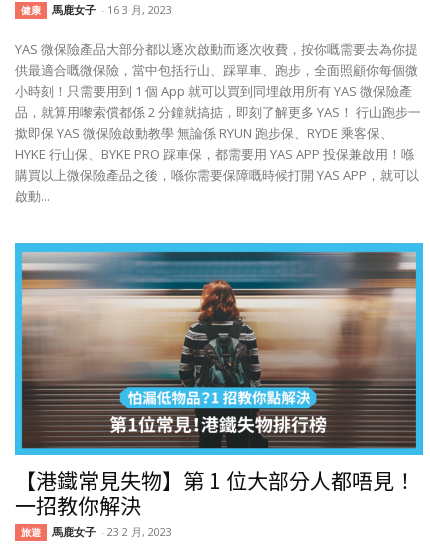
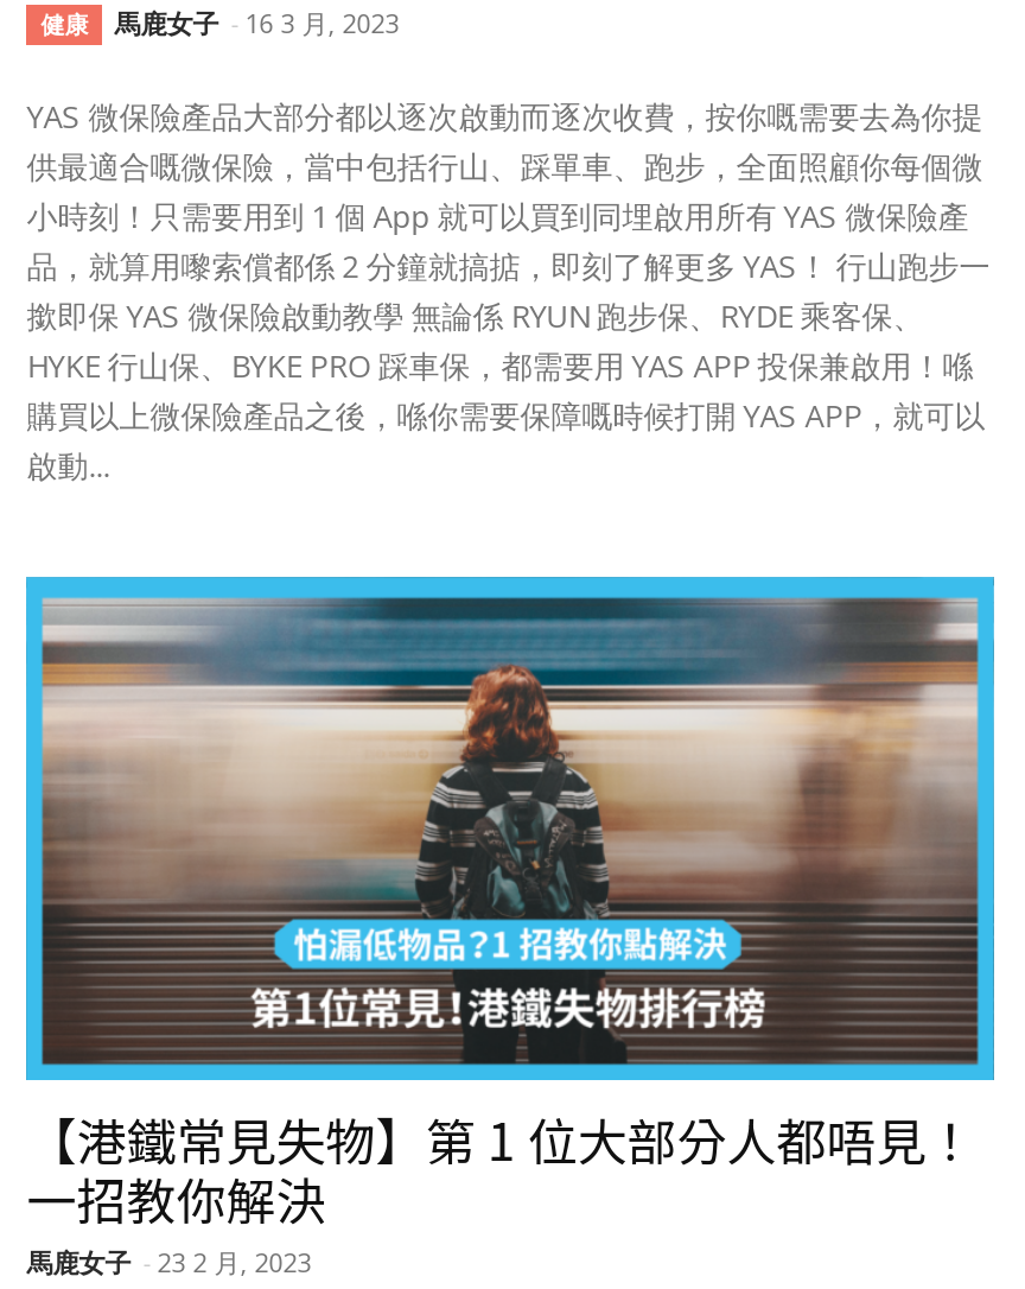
[21,525,41,539] 旅遊 -> none

